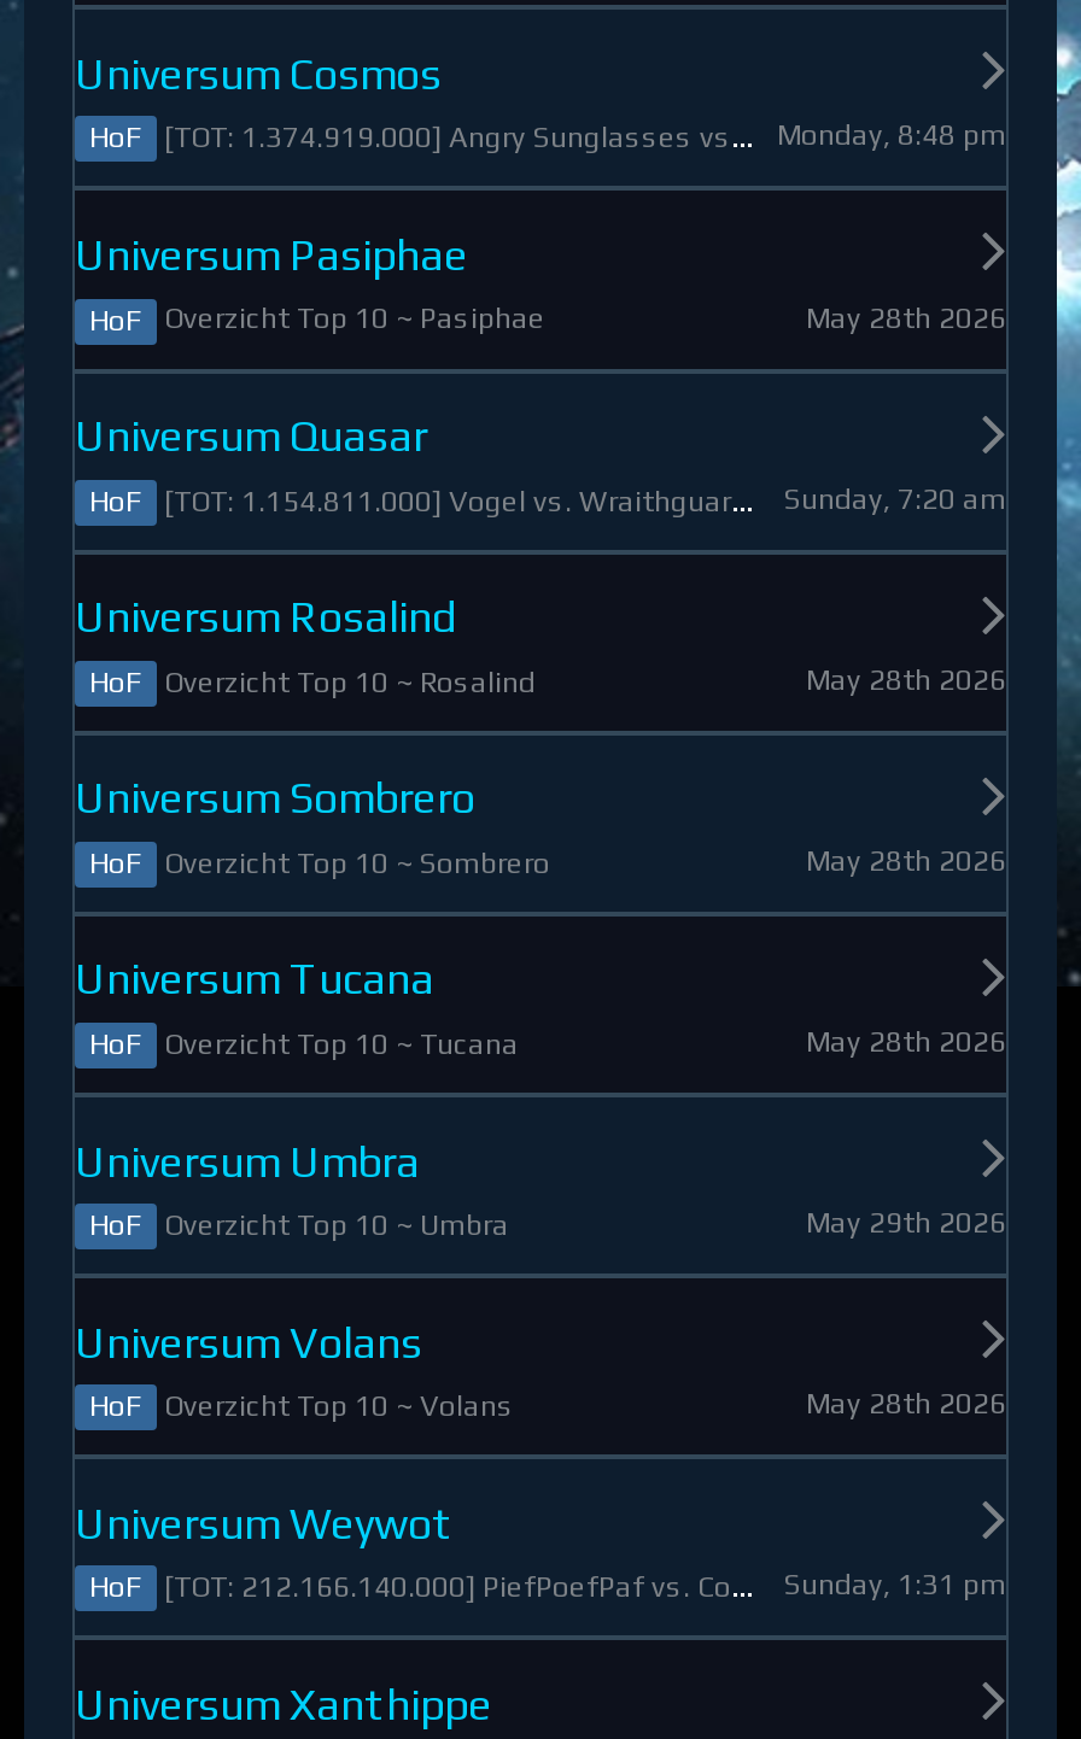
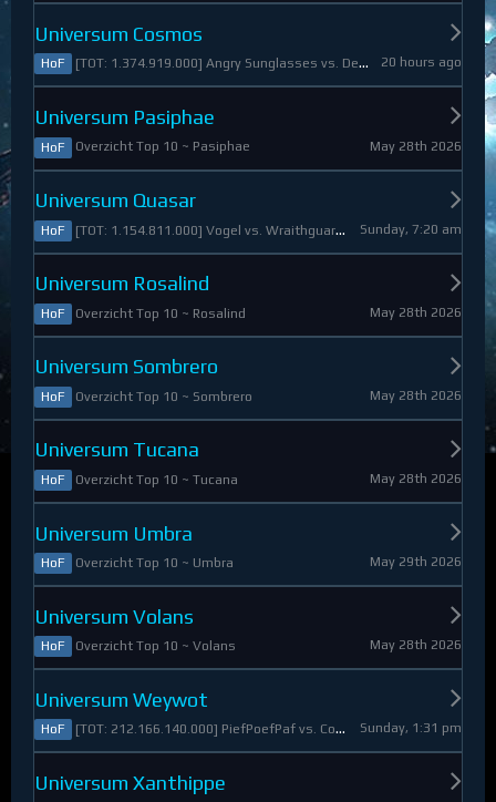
[777,119,1006,153] Monday, 8:48 pm -> [381,55,462,70] 20 hours ago

